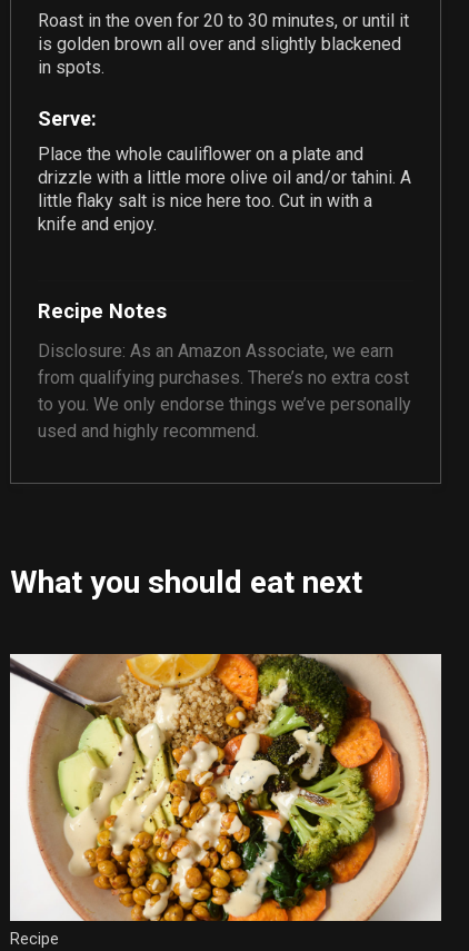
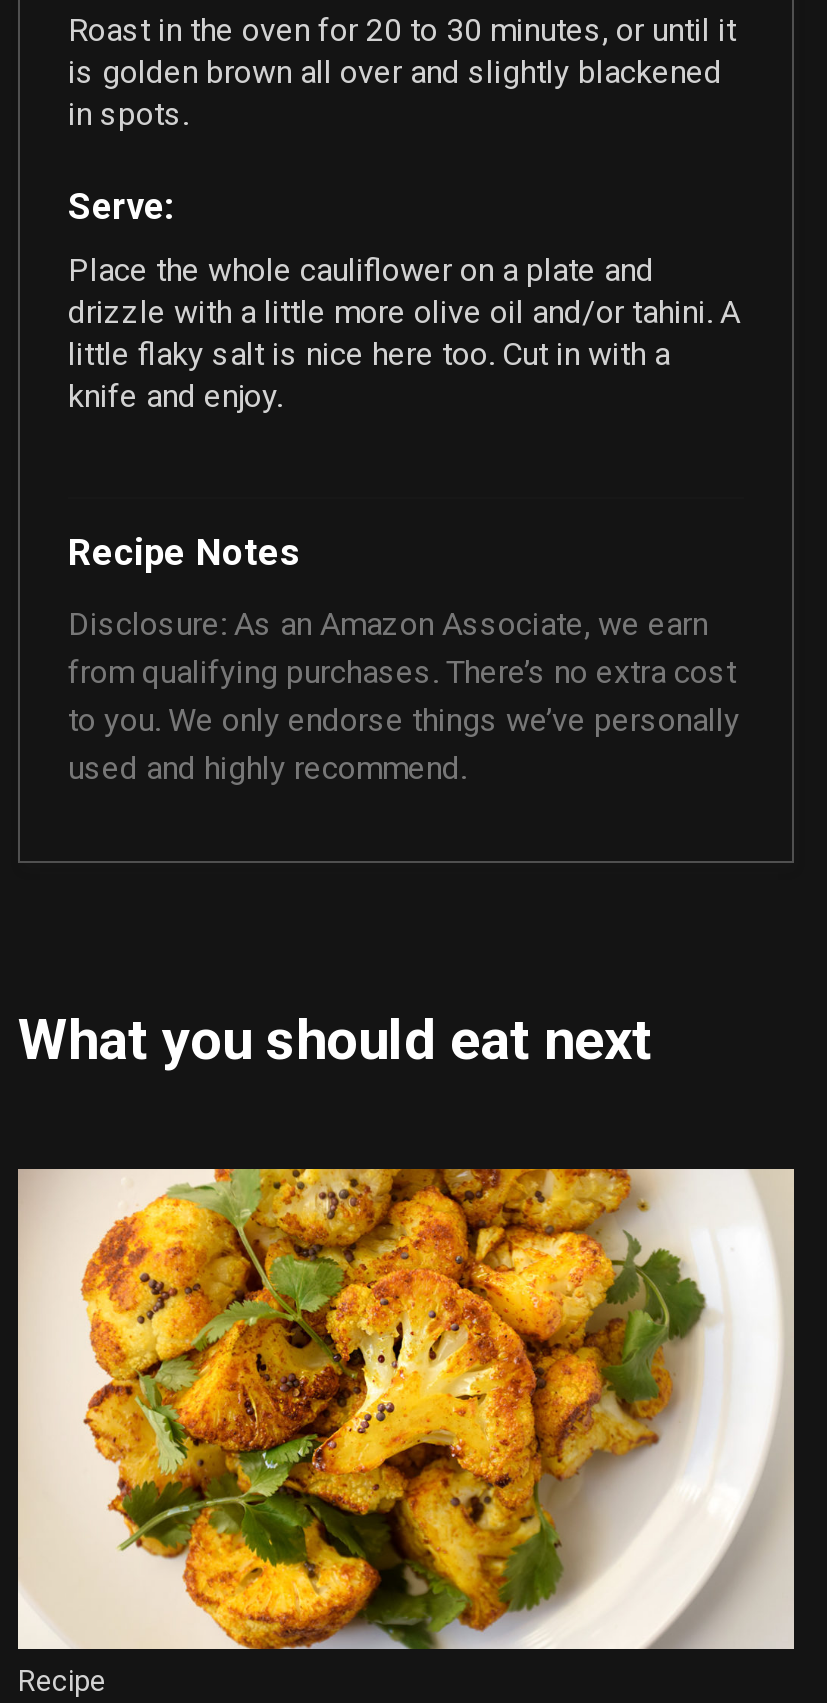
[10,653,439,922] [image] -> [16,1167,792,1651] [image]

